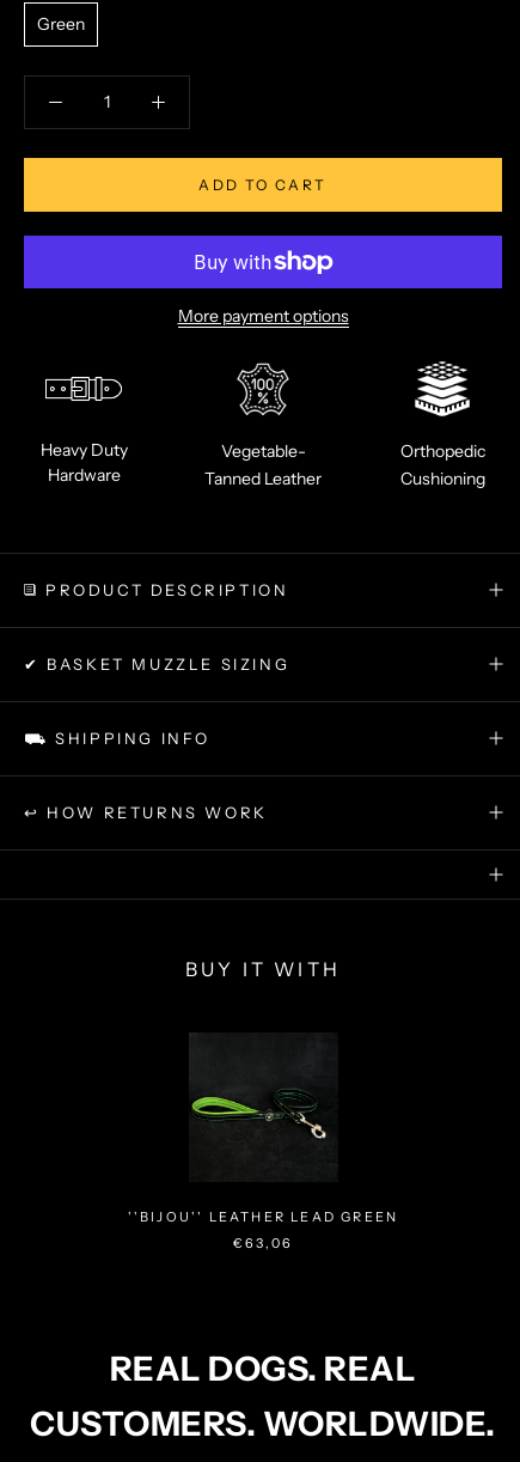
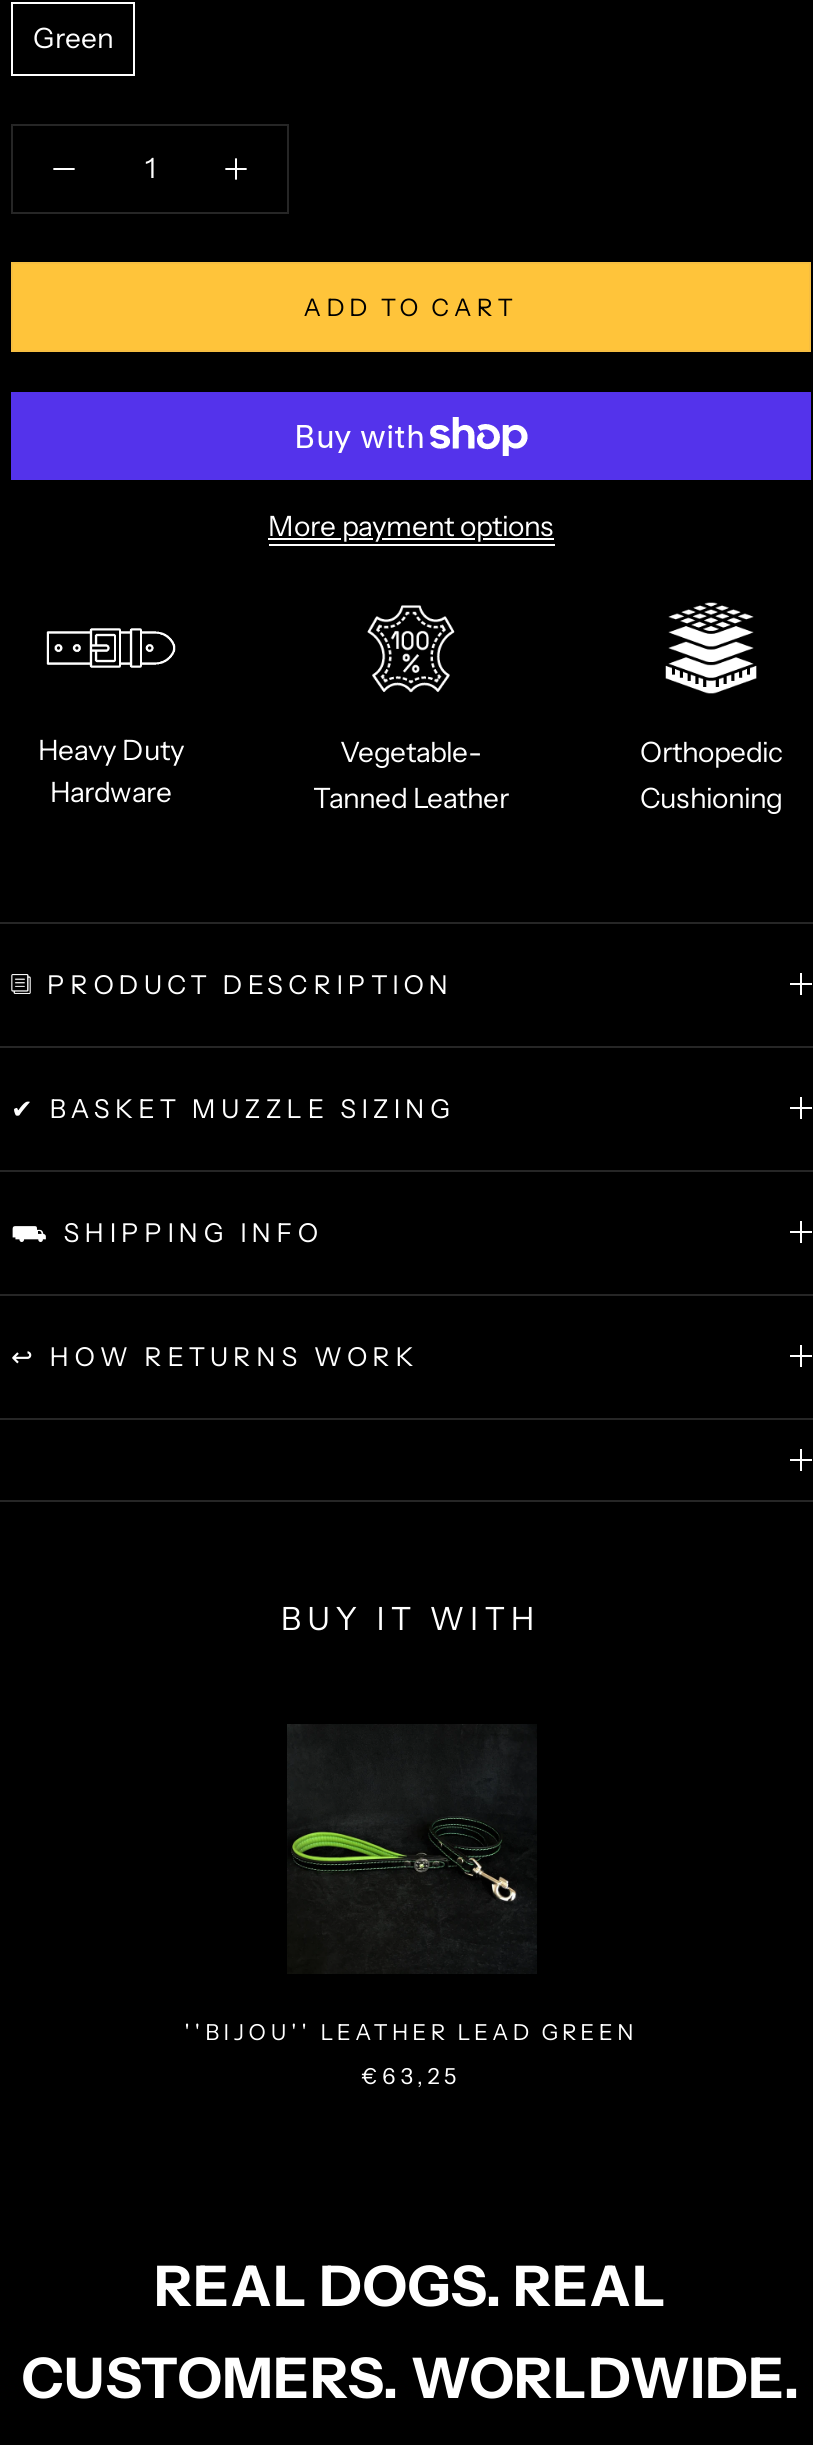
[233,1234,293,1251] €63,06 -> [362,2062,460,2090] €63,25

